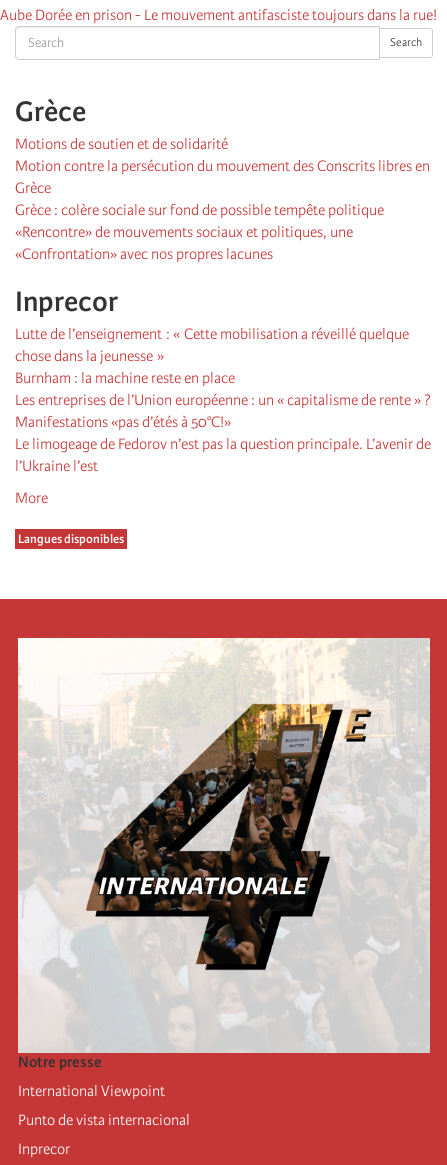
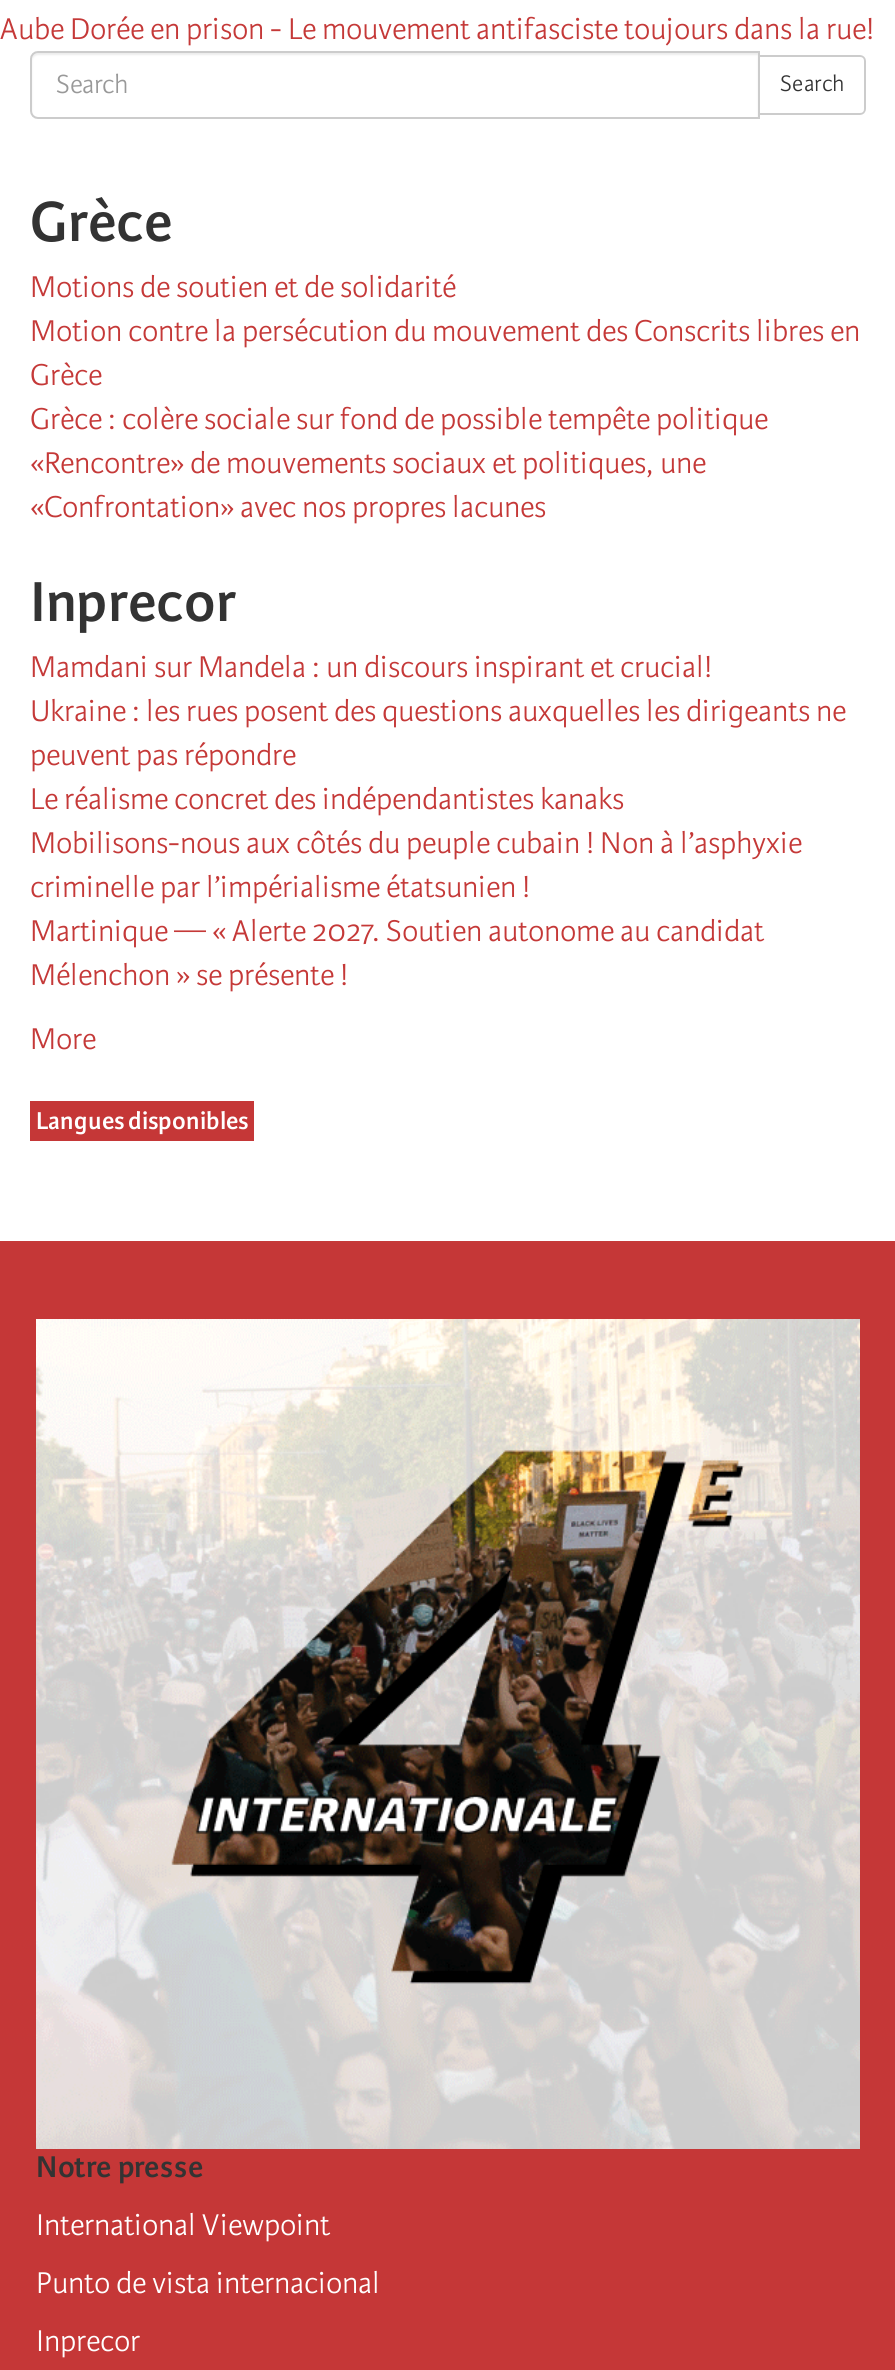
[15,325,431,475] Lutte de l’enseignement : « Cette mobilisation a réveillé quelque | chose dans la jeunesse » | Burnham : la machine reste en place | Les entreprises de l’Union européenne : un « capitalisme de rente » ? | Manifestations «pas d’étés à 50°C!» | Le limogeage de Fedorov n’est pas la question principale. L’avenir de | l’Ukraine l’est -> [30,648,846,992] Mamdani sur Mandela : un discours inspirant et crucial! | Ukraine : les rues posent des questions auxquelles les dirigeants ne | peuvent pas répondre | Le réalisme concret des indépendantistes kanaks | Mobilisons-nous aux côtés du peuple cubain ! Non à l’asphyxie | criminelle par l’impérialisme étatsunien ! | Martinique — « Alerte 2027. Soutien autonome au candidat | Mélenchon » se présente !

